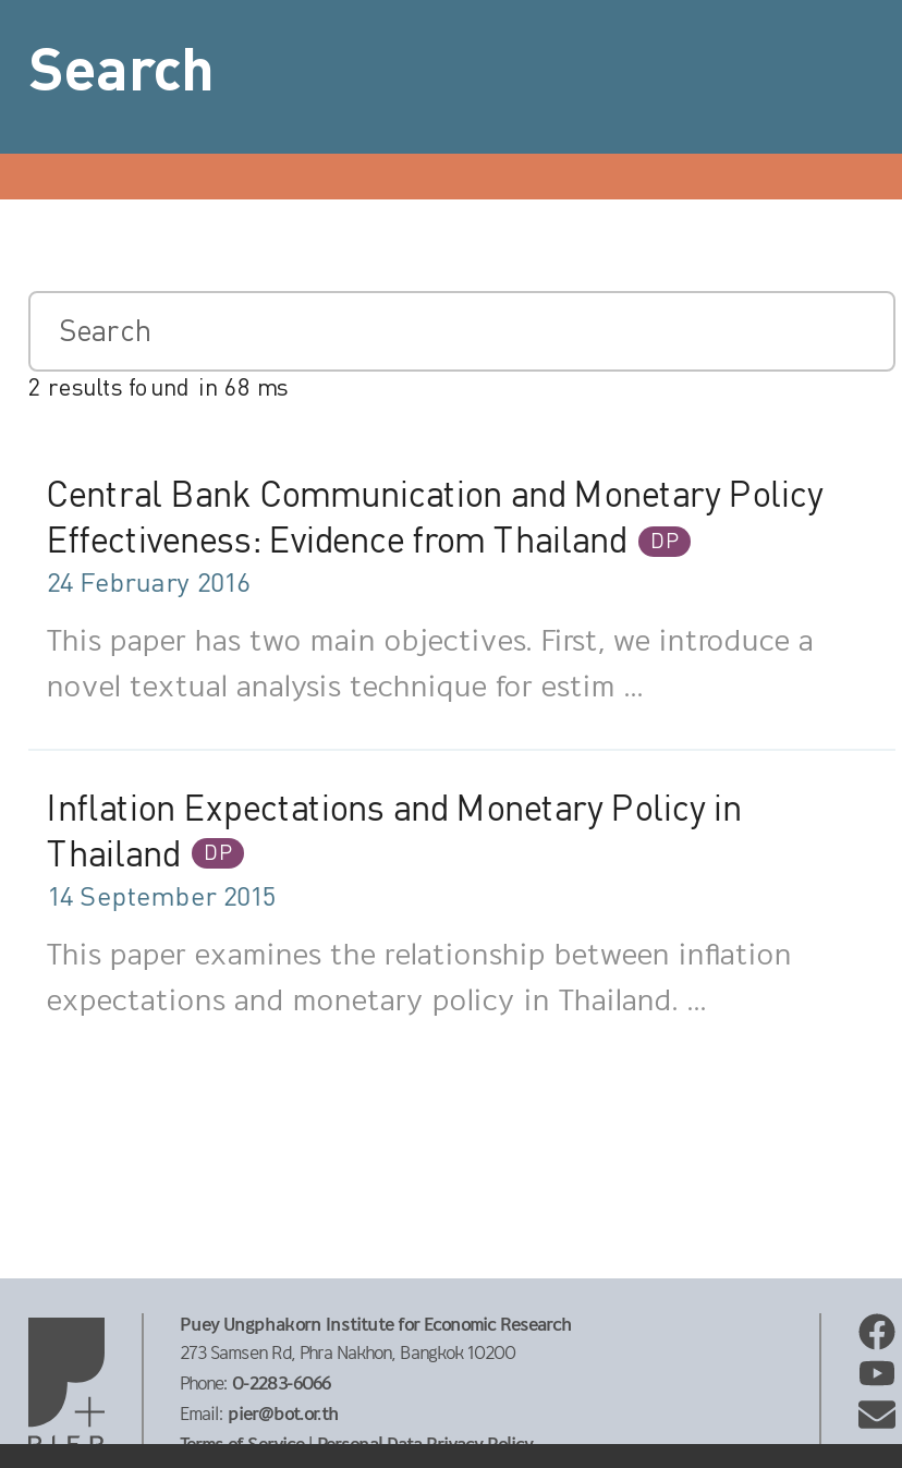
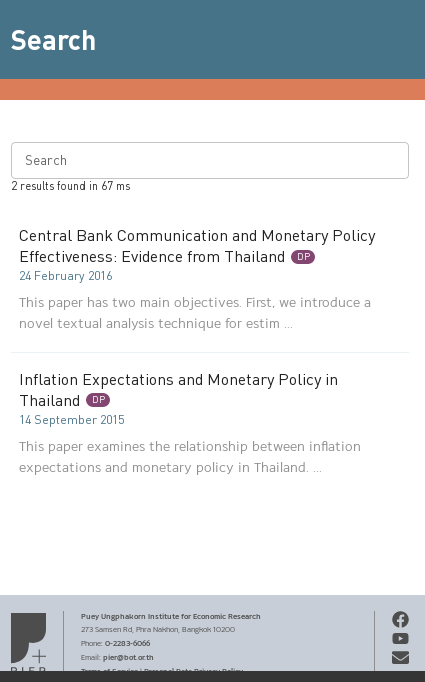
[28,370,288,407] 2 results found in 68 ms -> [11,178,130,195] 2 results found in 67 ms

